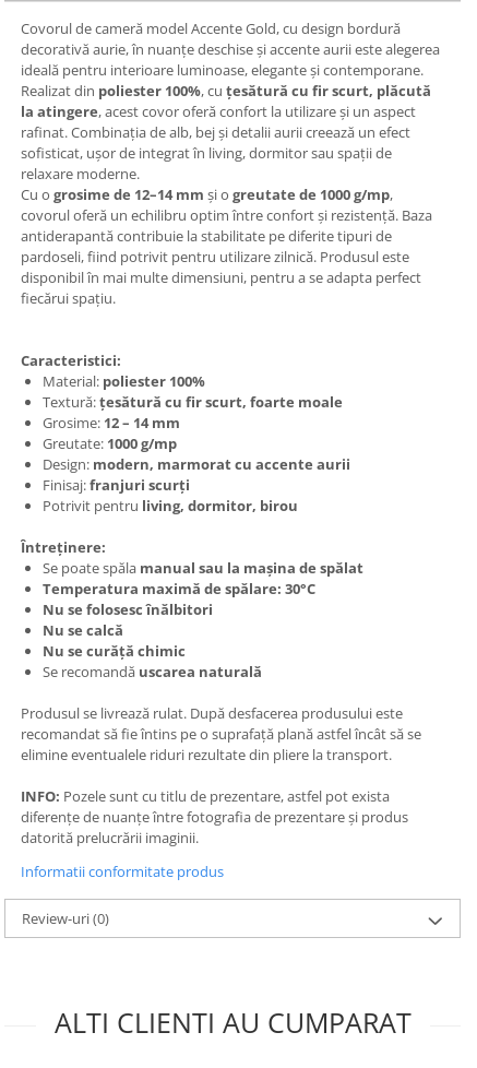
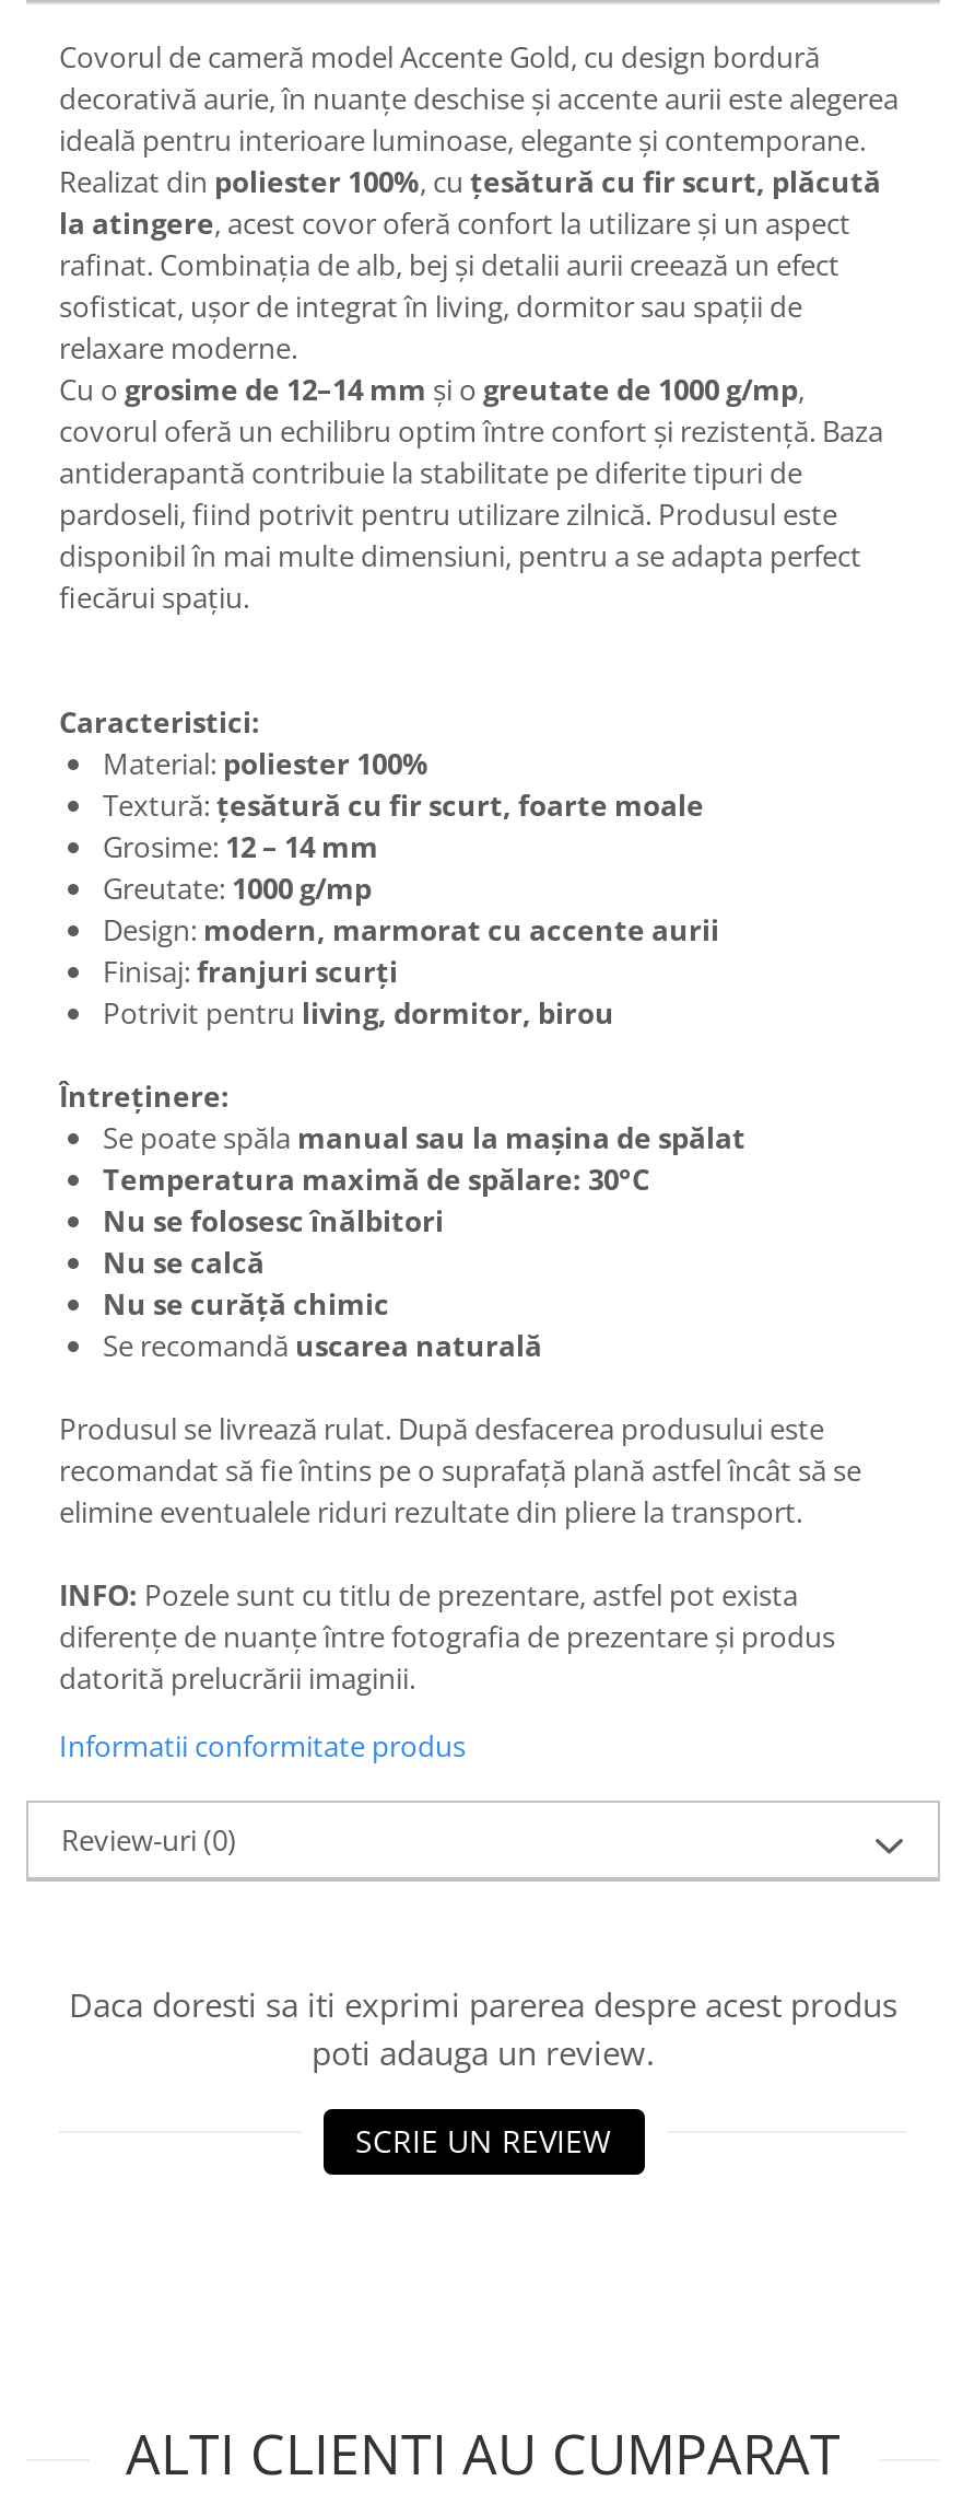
none -> [69,1983,897,2162] Daca doresti sa iti exprimi parerea despre acest produs | poti adauga un review. | SCRIE UN REVIEW

